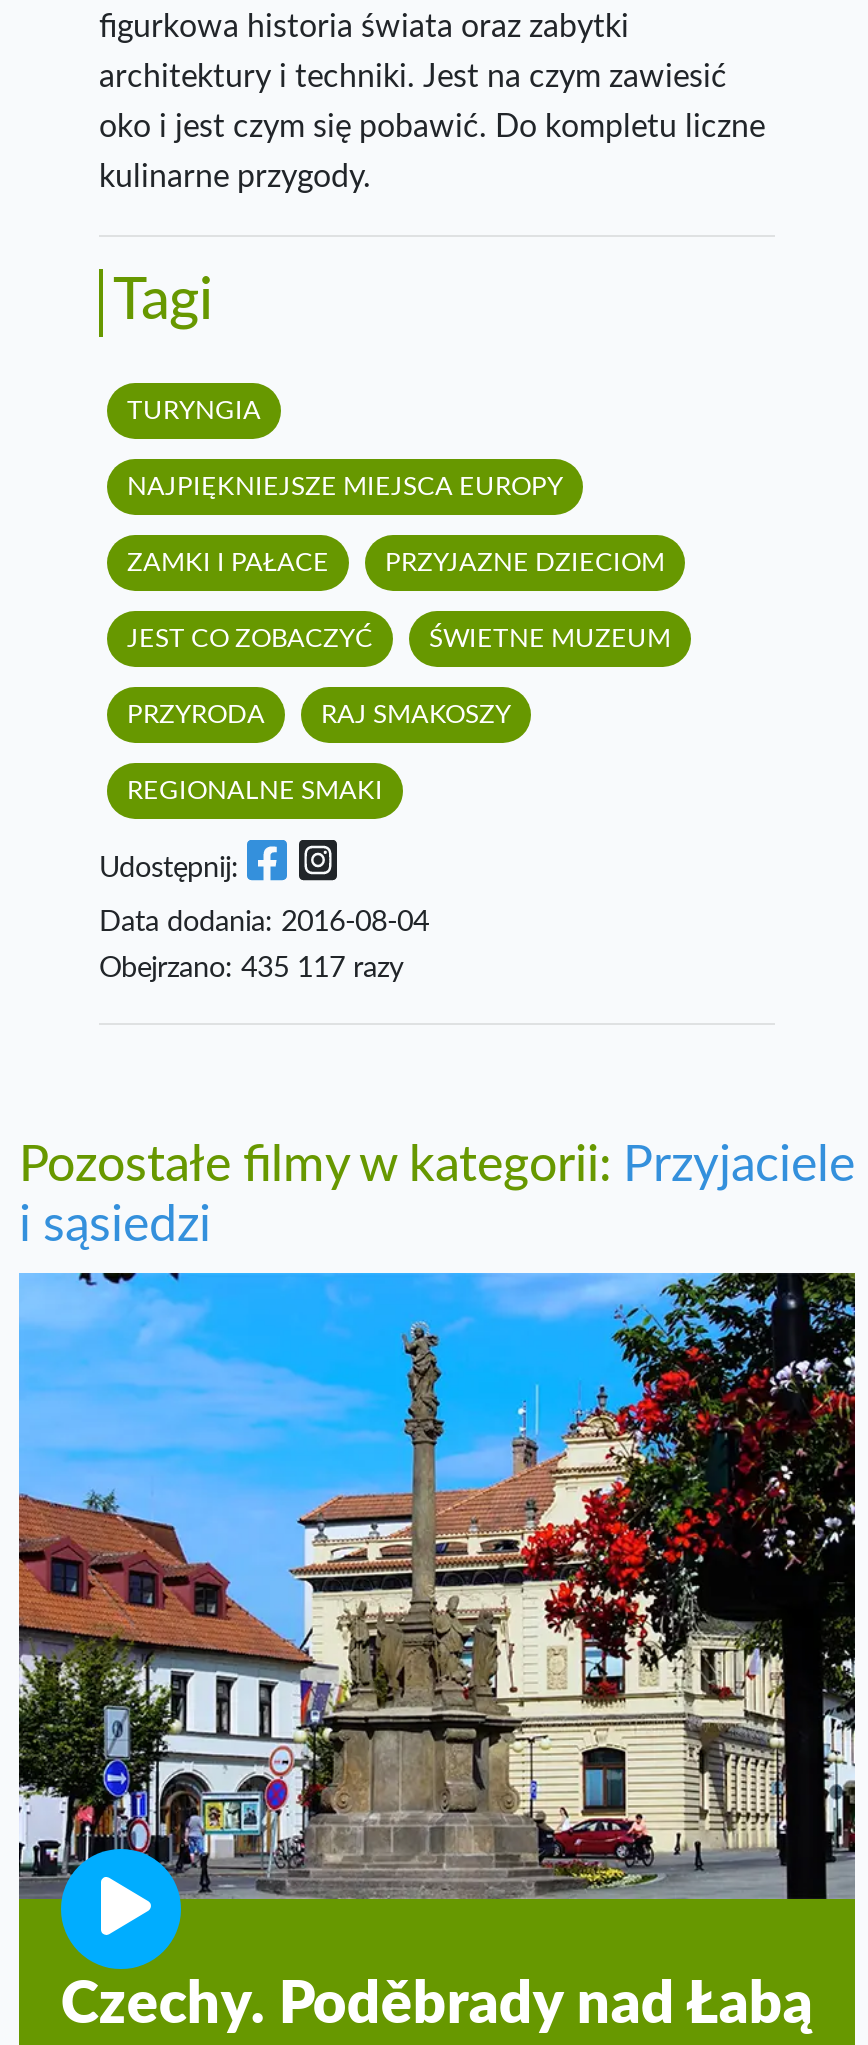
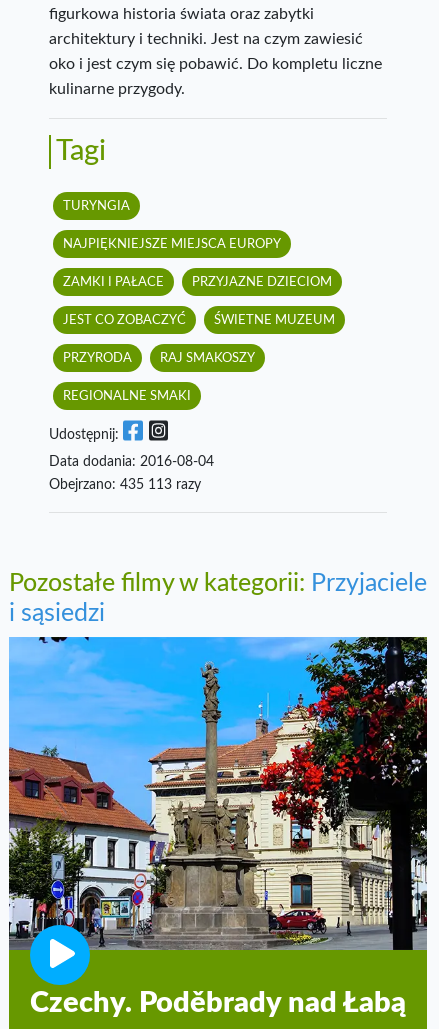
[99,953,403,983] Obejrzano: 435 117 razy -> [49,477,201,492] Obejrzano: 435 113 razy

